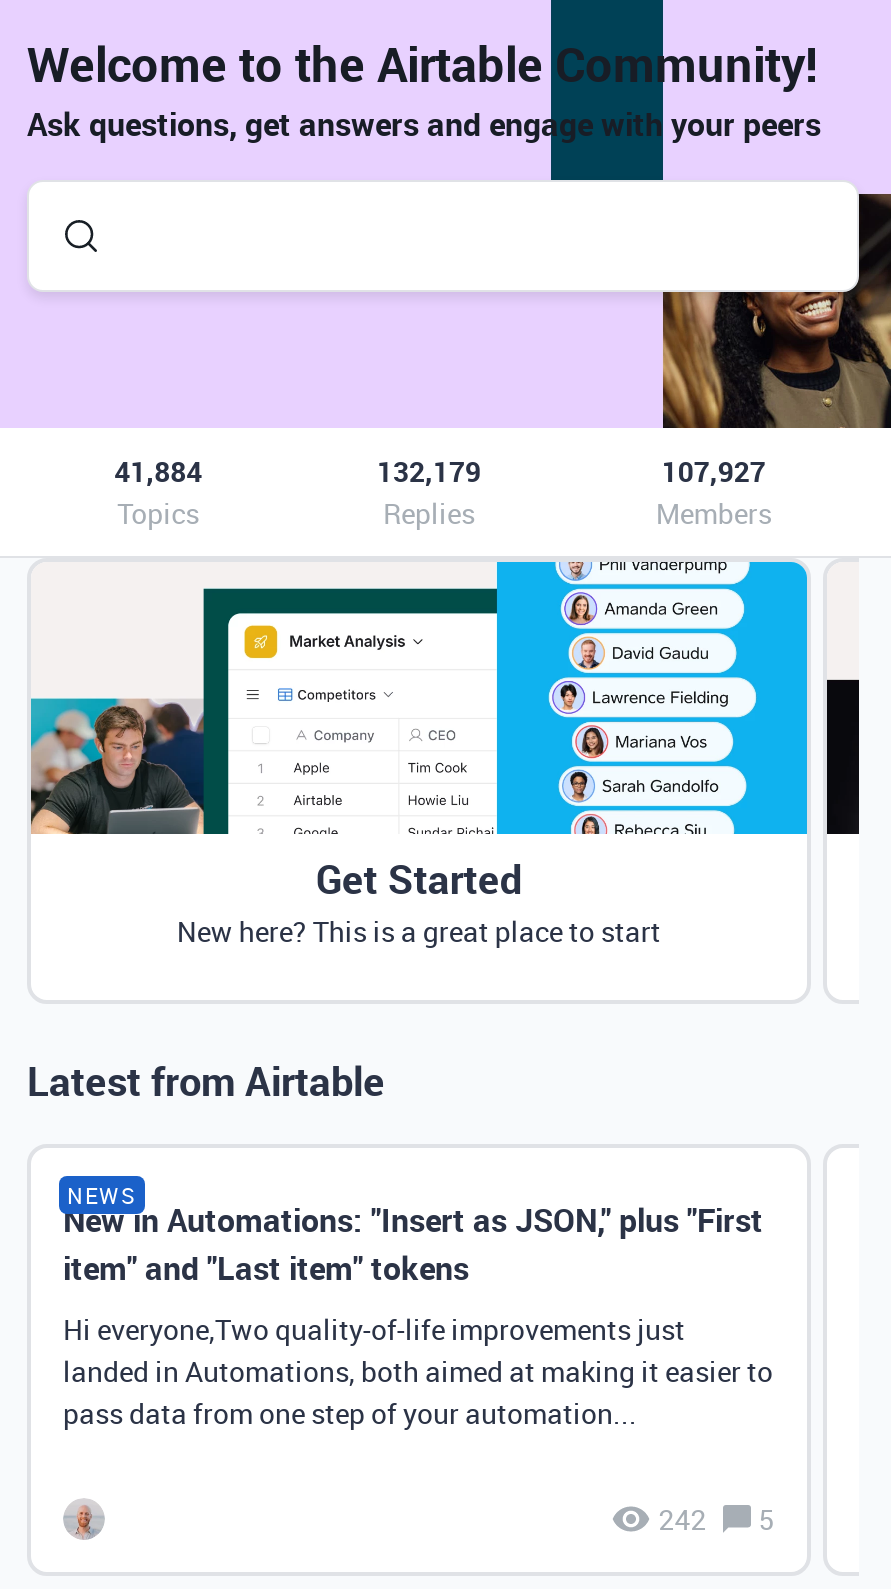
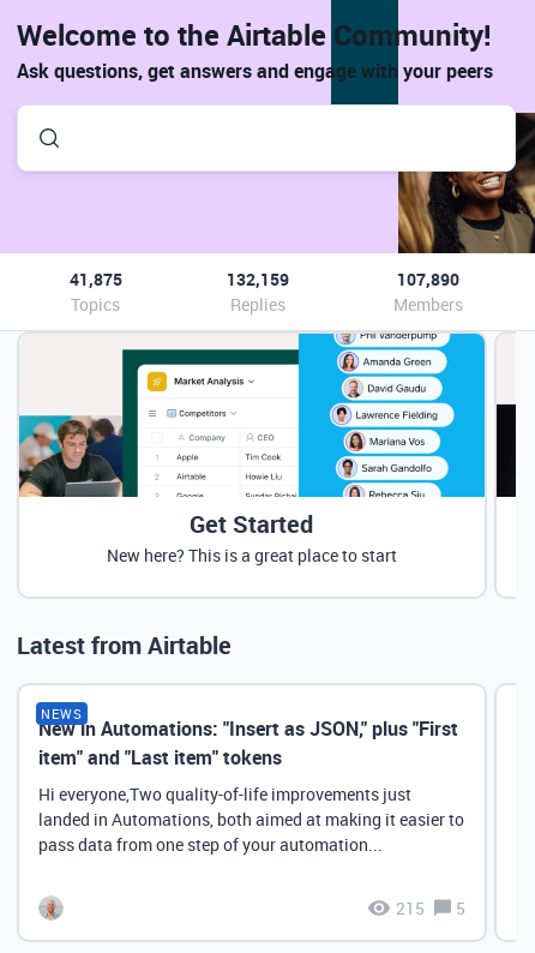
[114,452,202,490] 41,884 -> [69,268,122,290] 41,875
[377,452,481,490] 132,179 -> [227,268,289,290] 132,159
[662,452,766,490] 107,927 -> [397,268,460,290] 107,890
[659,1500,775,1538] 242 5 -> [396,897,465,919] 215 5

